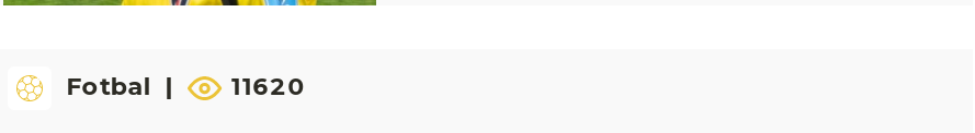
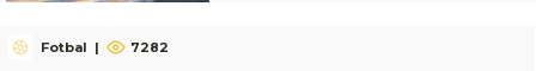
[231,71,305,101] 11620 -> [130,38,168,55] 7282

